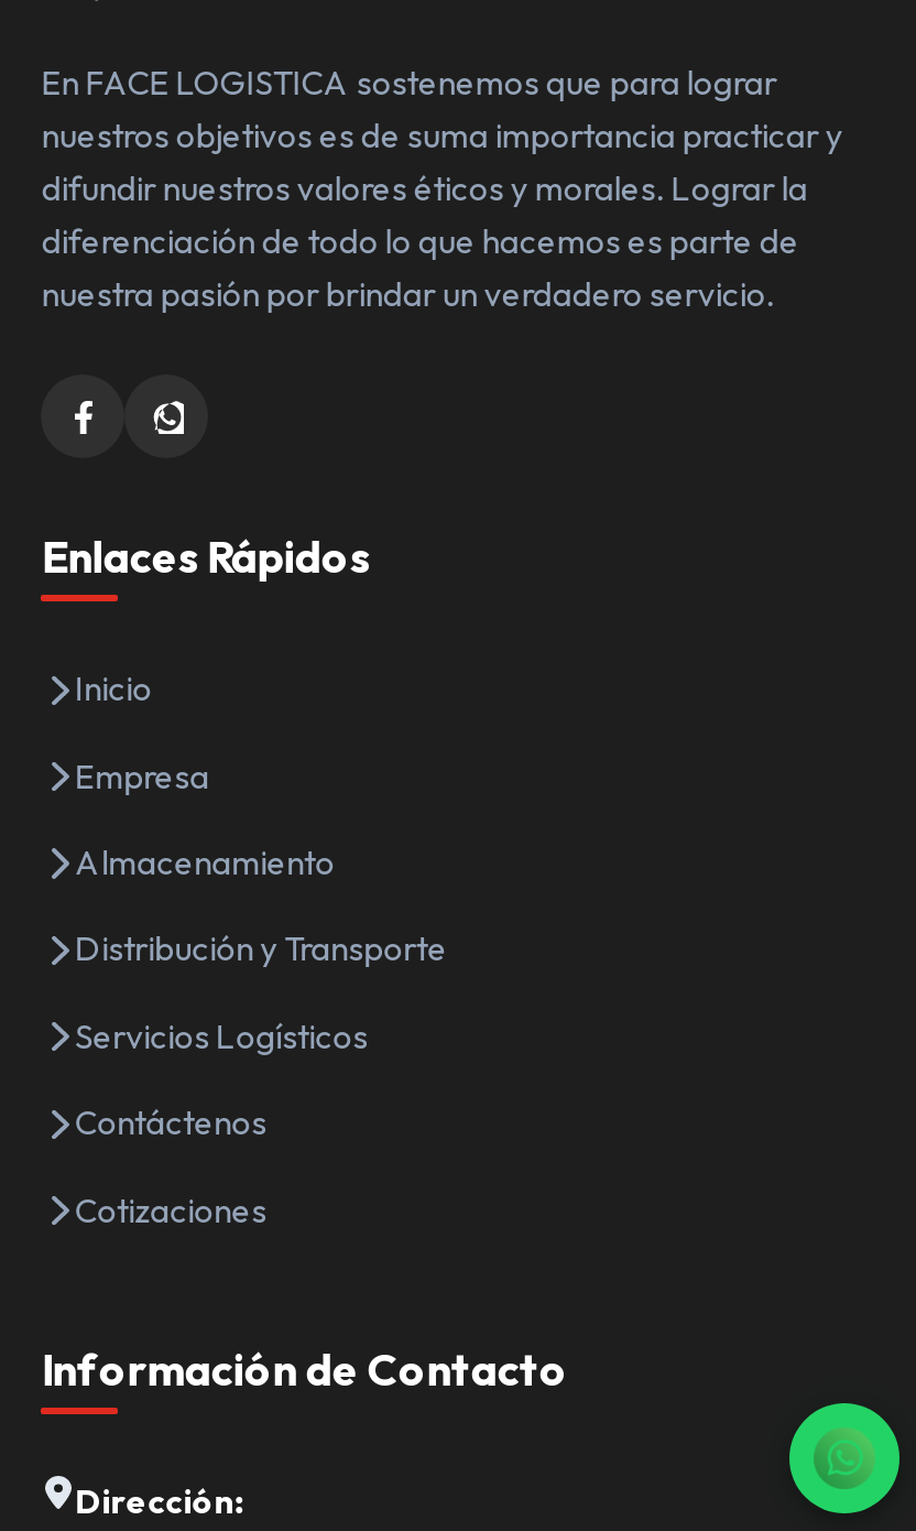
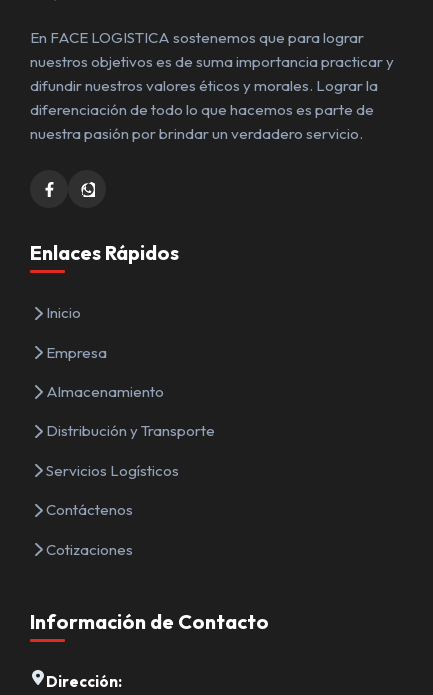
[787,1401,902,1516] [image] -> none

